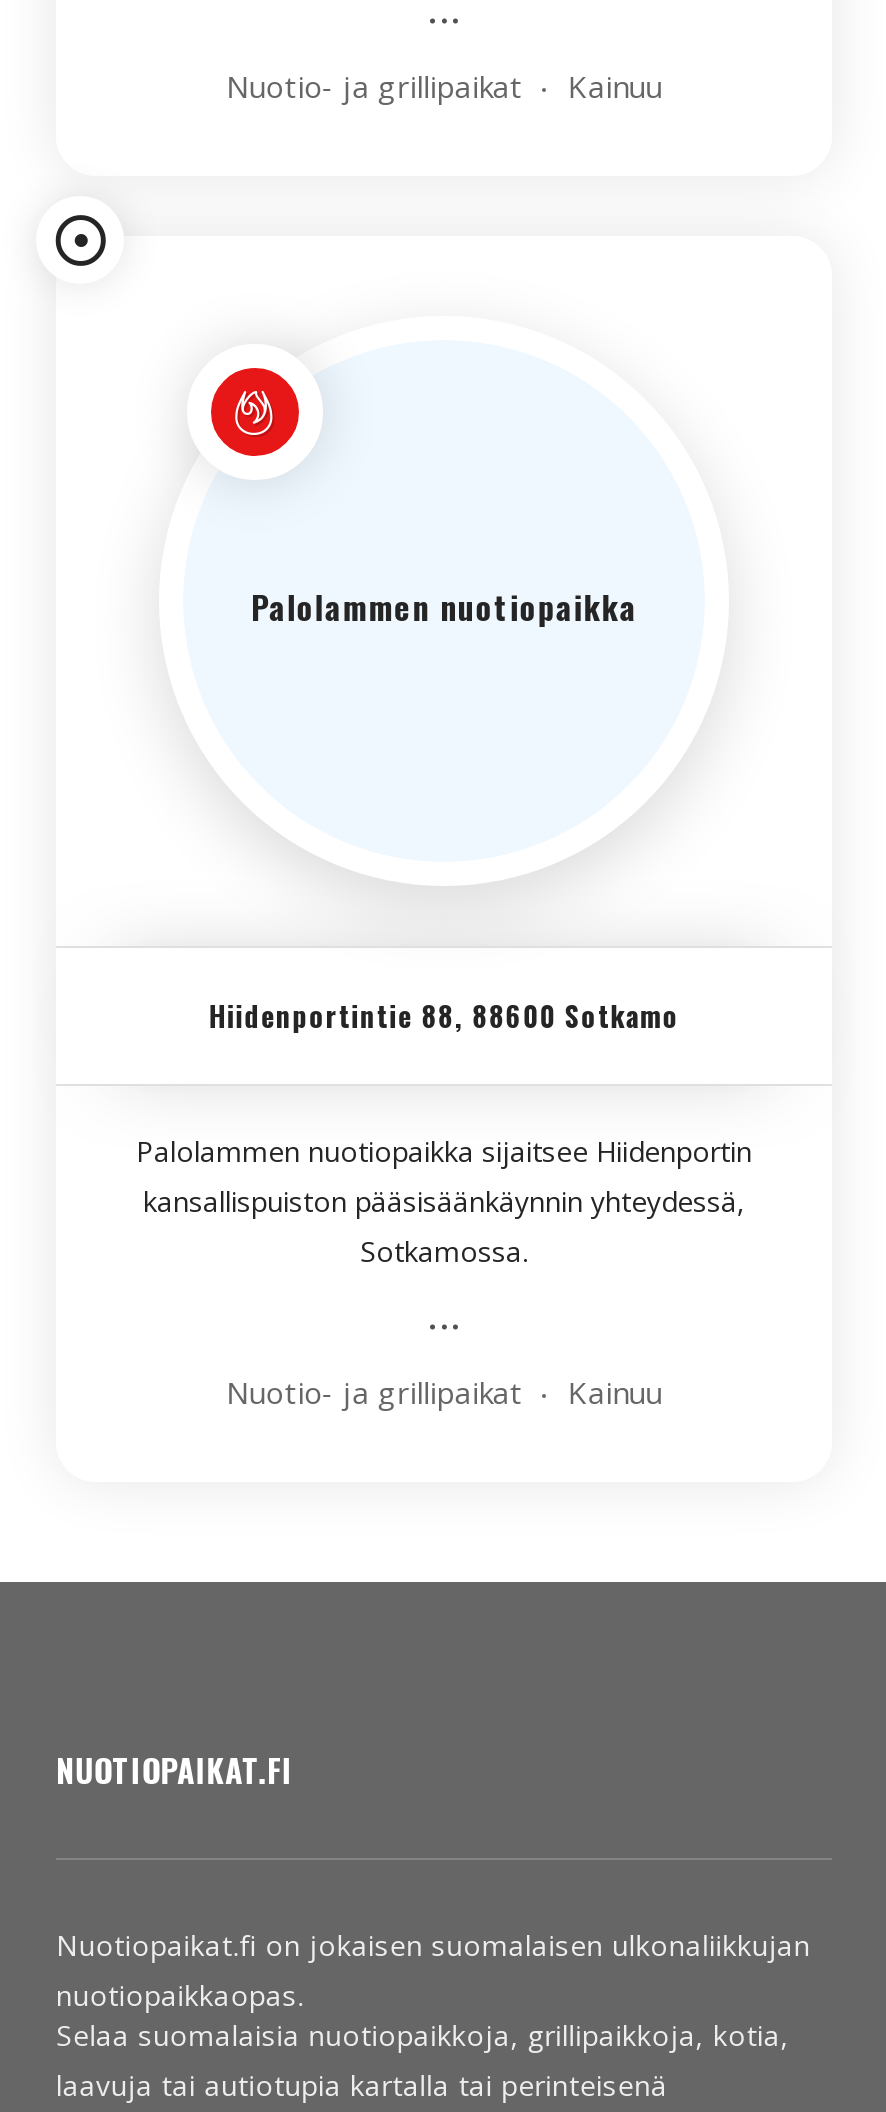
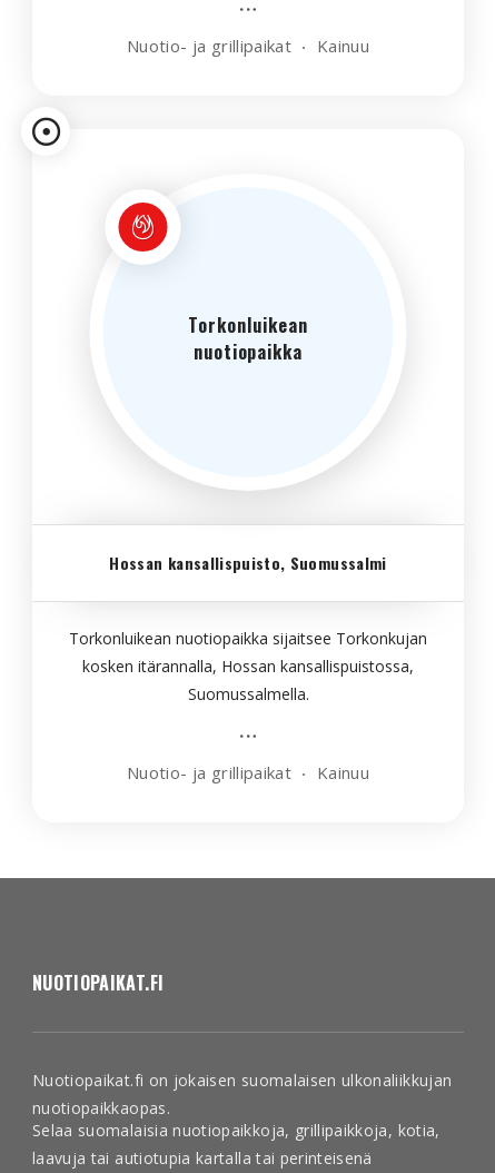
[251,582,637,630] Palolammen nuotiopaikka -> [188,311,308,364] Torkonluikean | nuotiopaikka
[208,994,680,1036] Hiidenportintie 88, 88600 Sotkamo -> [109,551,387,574] Hossan kansallispuisto, Suomussalmi
[136,1132,752,1270] Palolammen nuotiopaikka sijaitsee Hiidenportin | kansallispuiston pääsisäänkäynnin yhteydessä, | Sotkamossa. -> [69,628,427,704] Torkonluikean nuotiopaikka sijaitsee Torkonkujan | kosken itärannalla, Hossan kansallispuistossa, | Suomussalmella.

